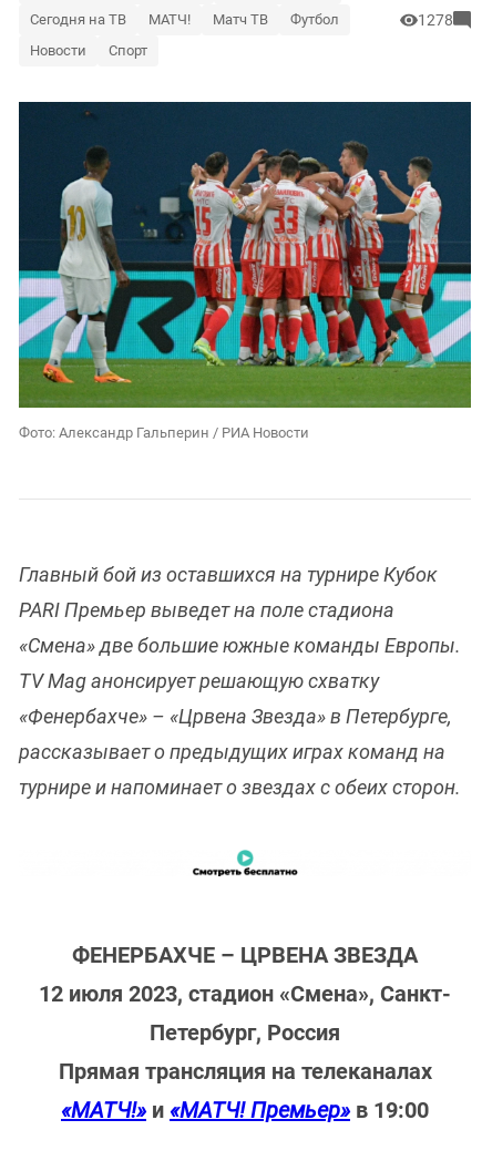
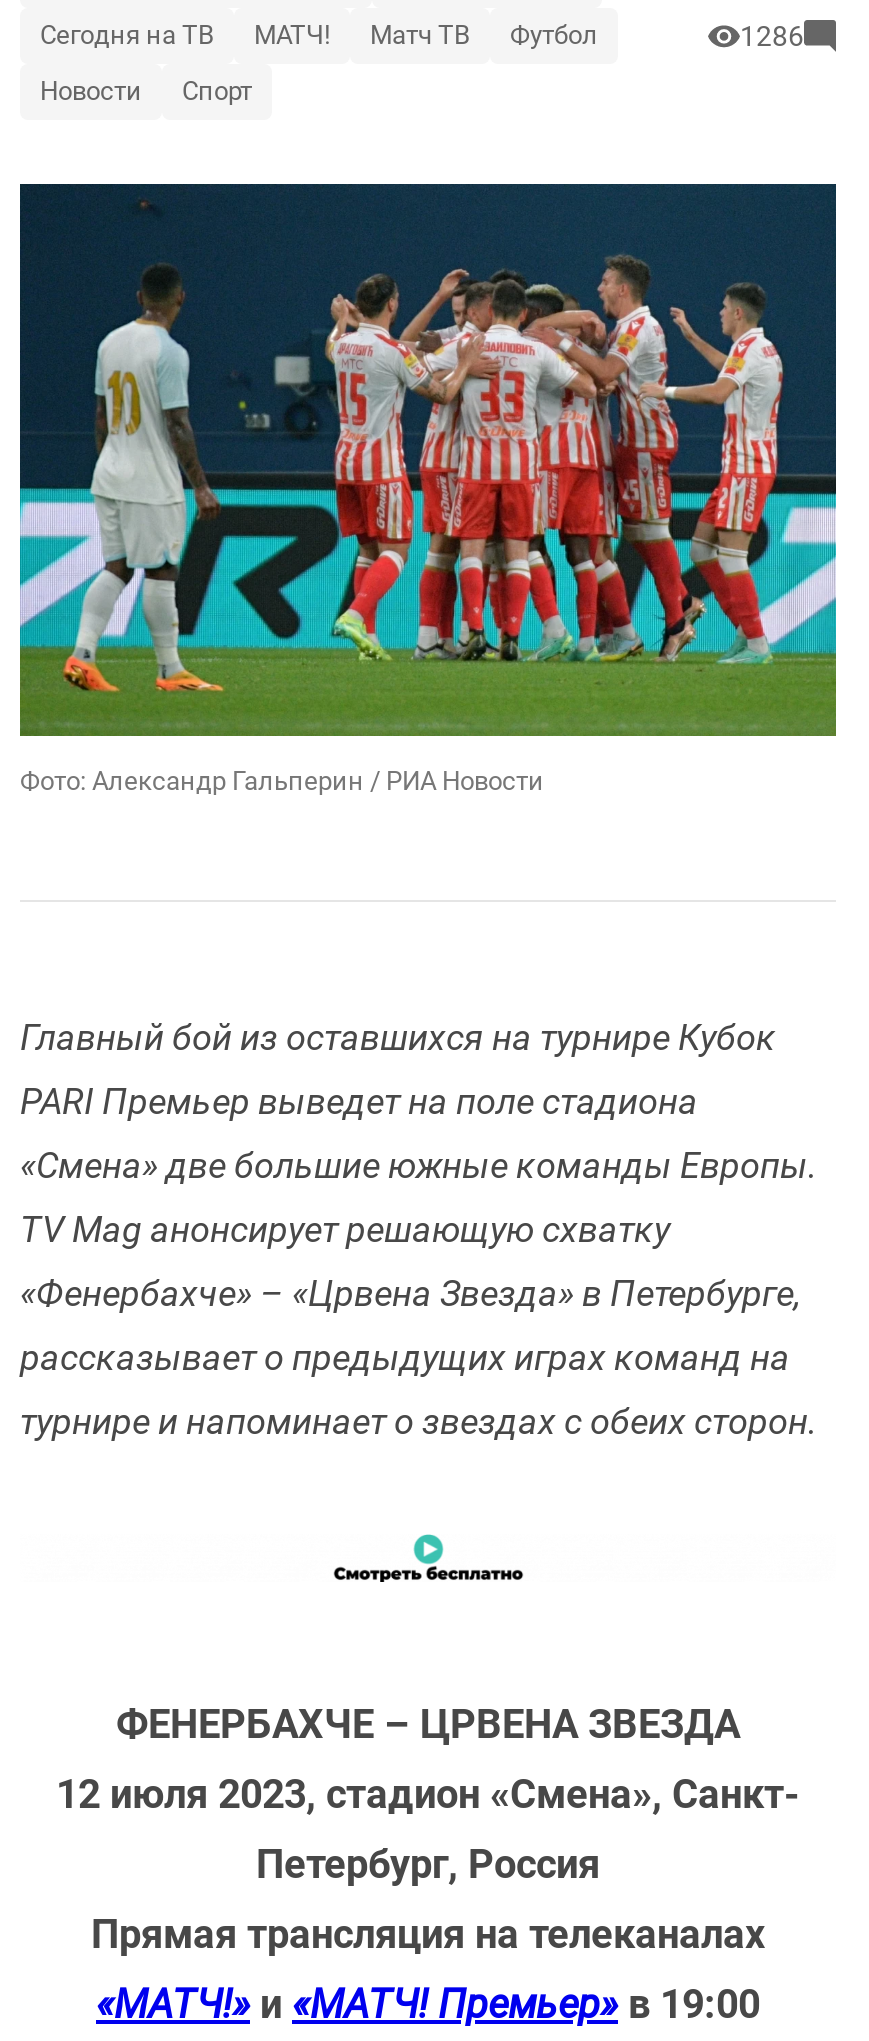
[418,11,453,29] 1278 -> [740,20,804,52] 1286

